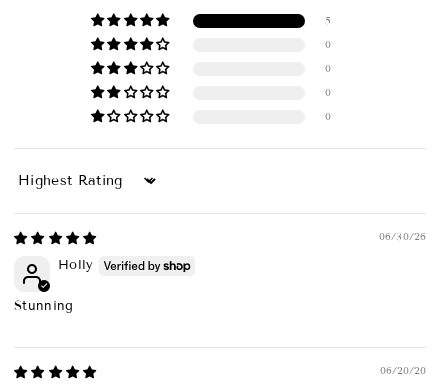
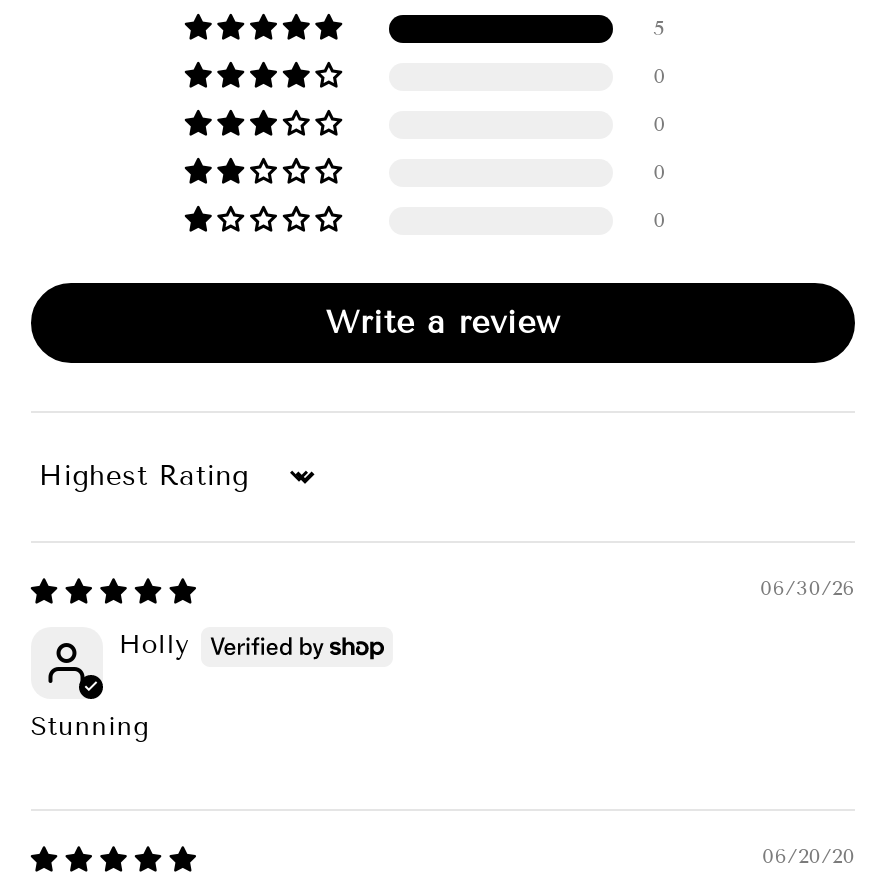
none -> [326,303,560,341] Write a review

